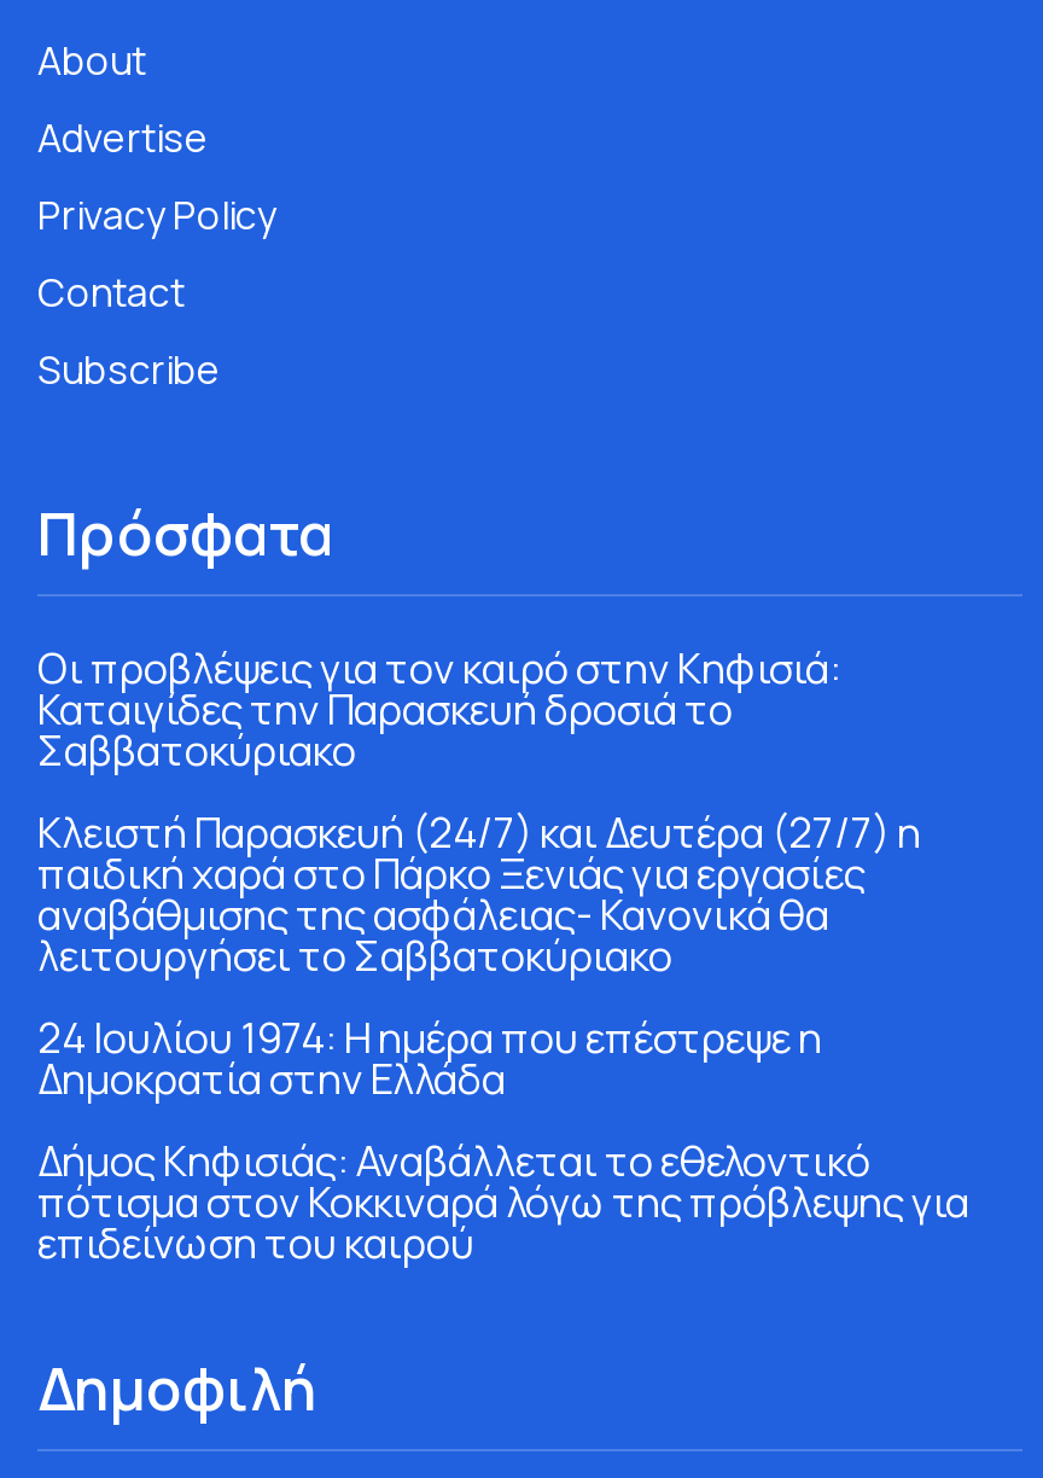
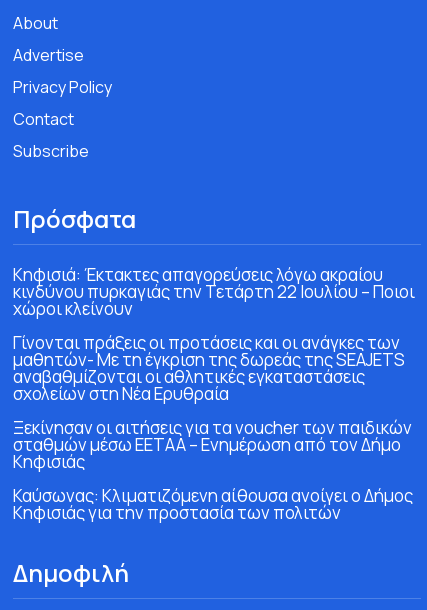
[37,640,841,777] Οι προβλέψεις για τον καιρό στην Κηφισιά: | Καταιγίδες την Παρασκευή δροσιά το | Σαββατοκύριακο -> [13,263,415,320] Κηφισιά: Έκτακτες απαγορεύσεις λόγω ακραίου | κινδύνου πυρκαγιάς την Τετάρτη 22 Ιουλίου – Ποιοι | χώροι κλείνουν
[37,804,921,983] Κλειστή Παρασκευή (24/7) και Δευτέρα (27/7) η | παιδική χαρά στο Πάρκο Ξενιάς για εργασίες | αναβάθμισης της ασφάλειας- Κανονικά θα | λειτουργήσει το Σαββατοκύριακο -> [13,331,405,405] Γίνονται πράξεις οι προτάσεις και οι ανάγκες των | μαθητών- Με τη έγκριση της δωρεάς της SEAJETS | αναβαθμίζονται οι αθλητικές εγκαταστάσεις | σχολείων στη Νέα Ερυθραία
[37,1009,822,1106] 24 Ιουλίου 1974: Η ημέρα που επέστρεψε η | Δημοκρατία στην Ελλάδα -> [13,416,412,473] Ξεκίνησαν οι αιτήσεις για τα voucher των παιδικών | σταθμών μέσω ΕΕΤΑΑ – Ενημέρωση από τον Δήμο | Κηφισιάς
[37,1132,969,1270] Δήμος Κηφισιάς: Αναβάλλεται το εθελοντικό | πότισμα στον Κοκκιναρά λόγω της πρόβλεψης για | επιδείνωση του καιρού -> [13,484,413,524] Καύσωνας: Κλιματιζόμενη αίθουσα ανοίγει ο Δήμος | Κηφισιάς για την προστασία των πολιτών

